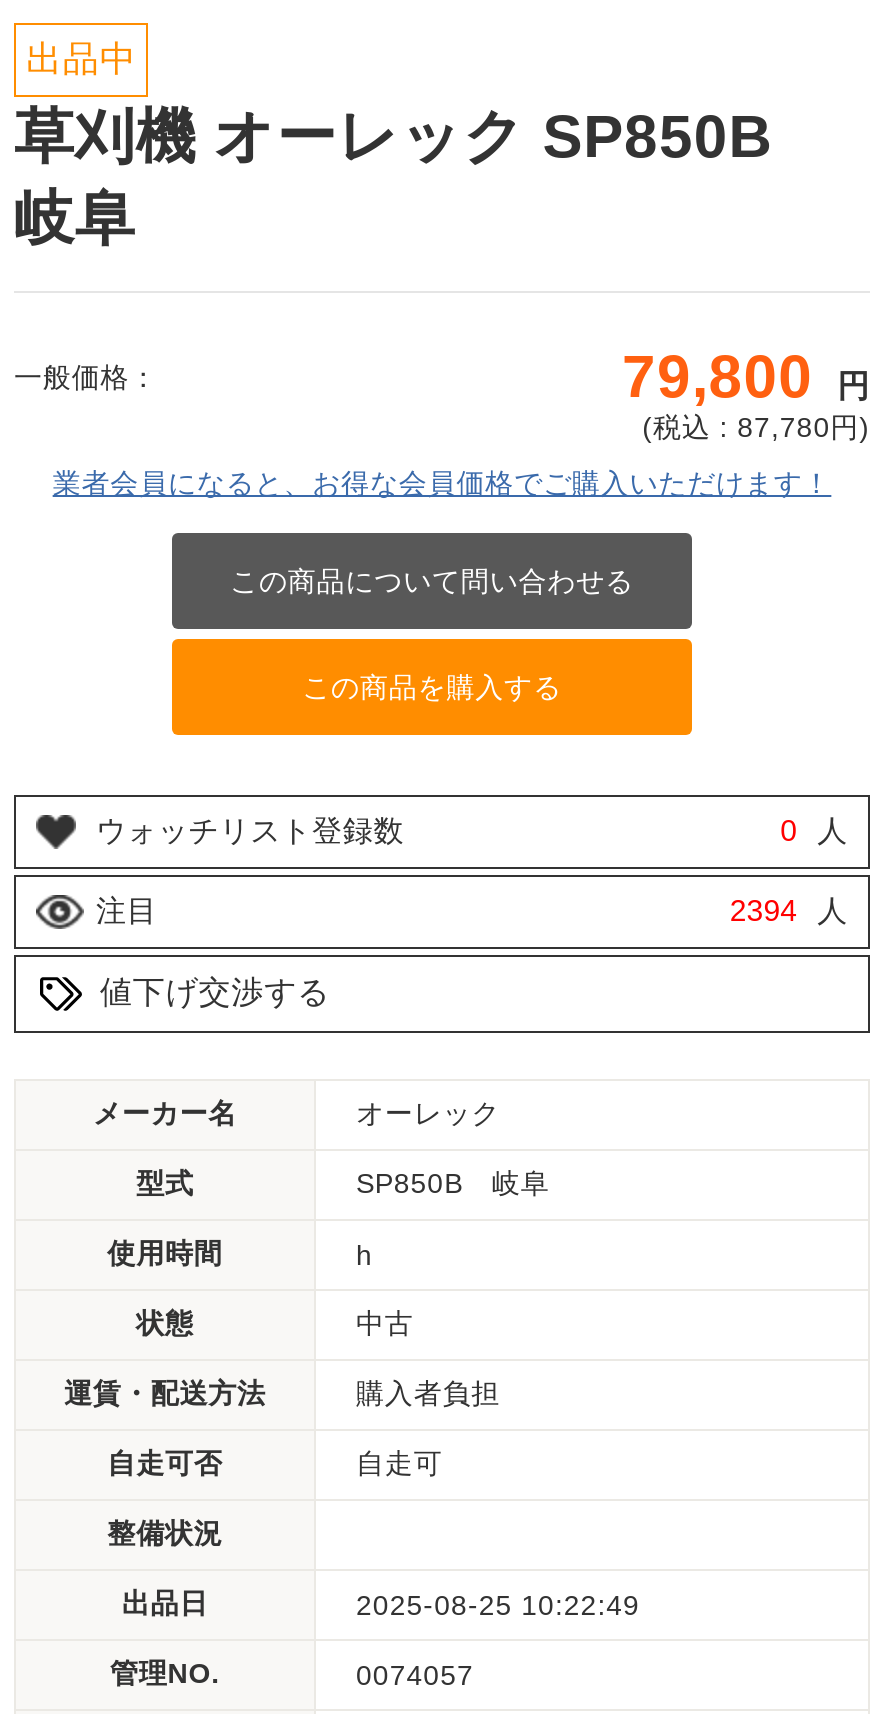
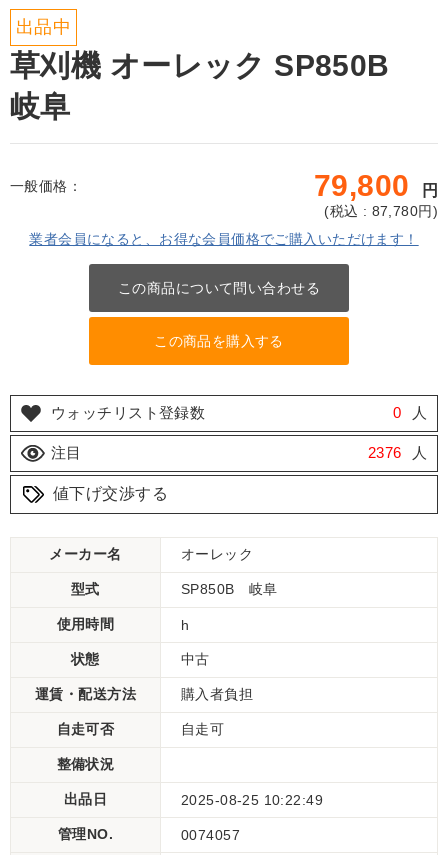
[730,893,848,927] 2394 人 -> [368,444,427,461] 2376 人

